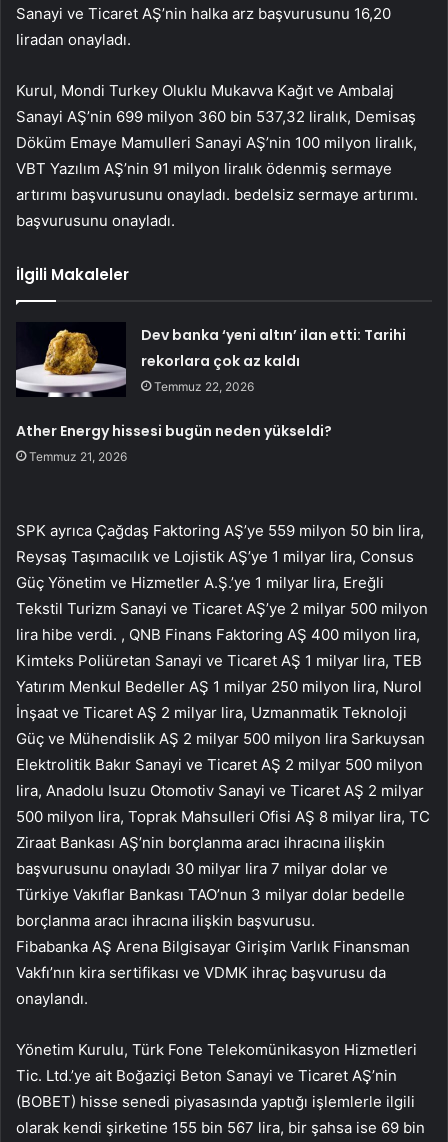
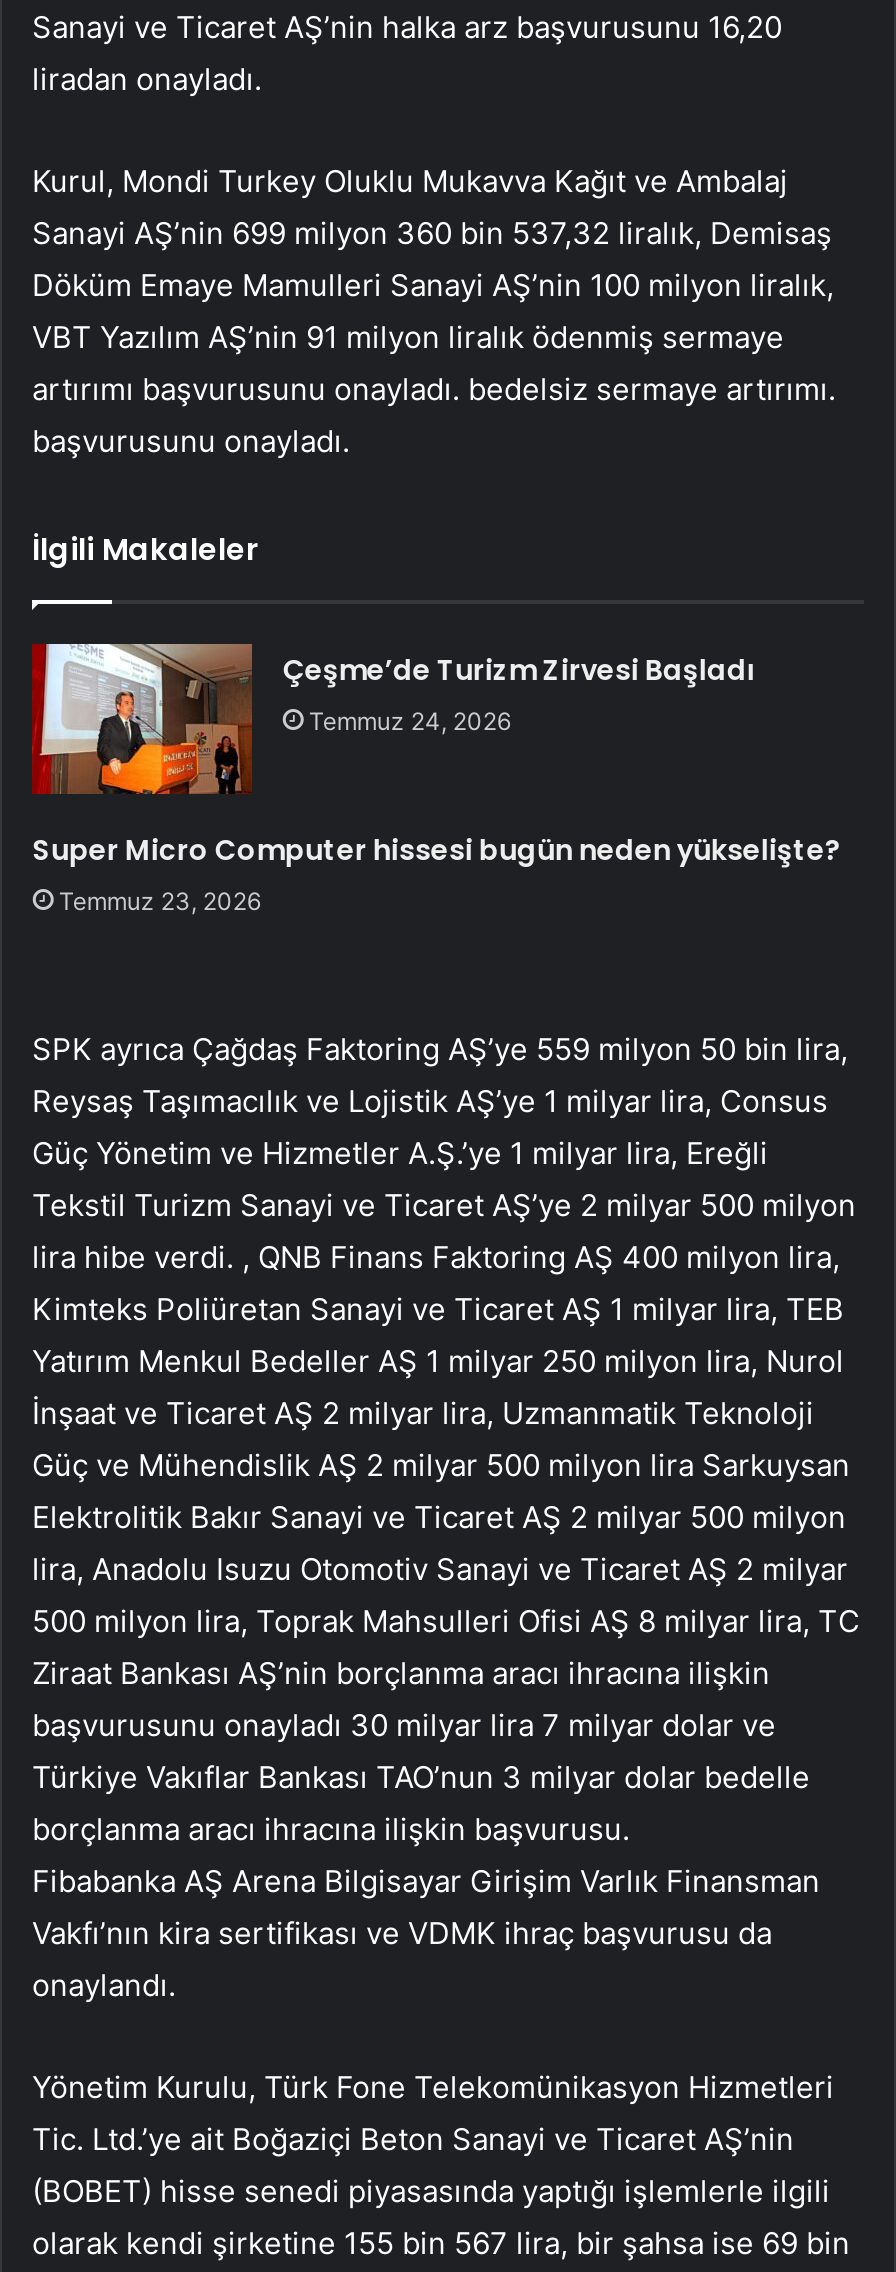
[15,322,406,398] [image] | Dev banka ‘yeni altın’ ilan etti: Tarihi | rekorlara çok az kaldı | Temmuz 22, 2026 -> [30,642,755,796] [image] | Çeşme’de Turizm Zirvesi Başladı | Temmuz 24, 2026
[16,421,332,464] Ather Energy hissesi bugün neden yükseldi? | Temmuz 21, 2026 -> [33,831,841,917] Super Micro Computer hissesi bugün neden yükselişte? | Temmuz 23, 2026

